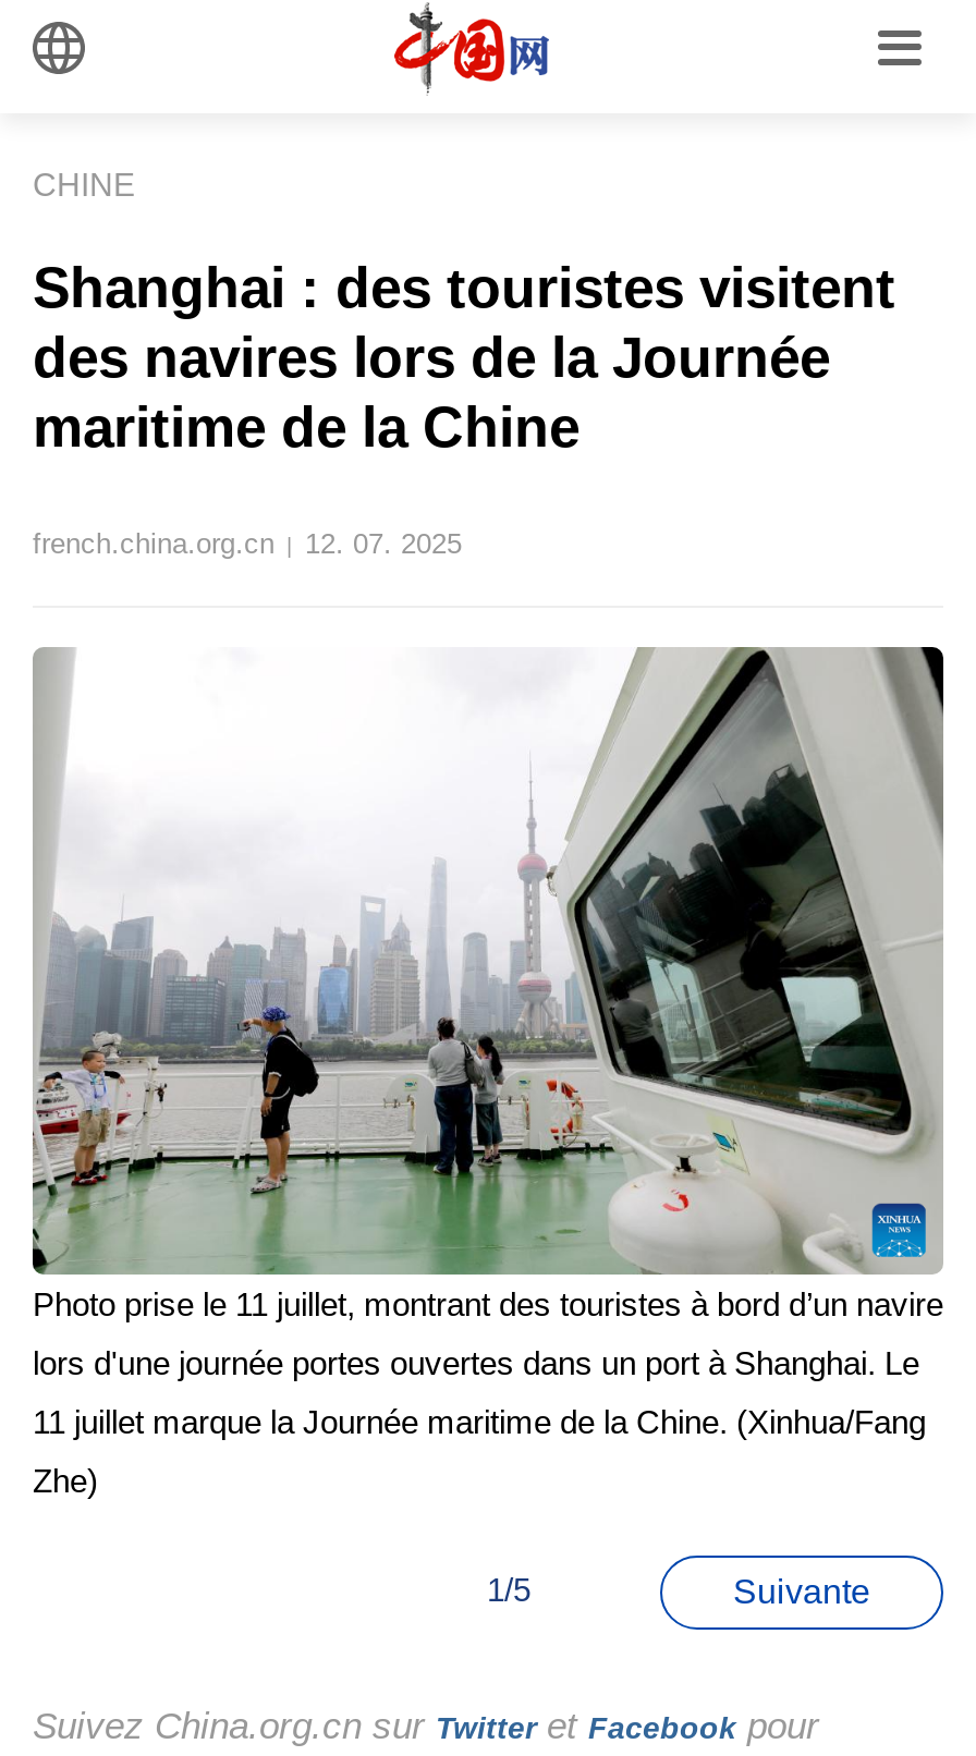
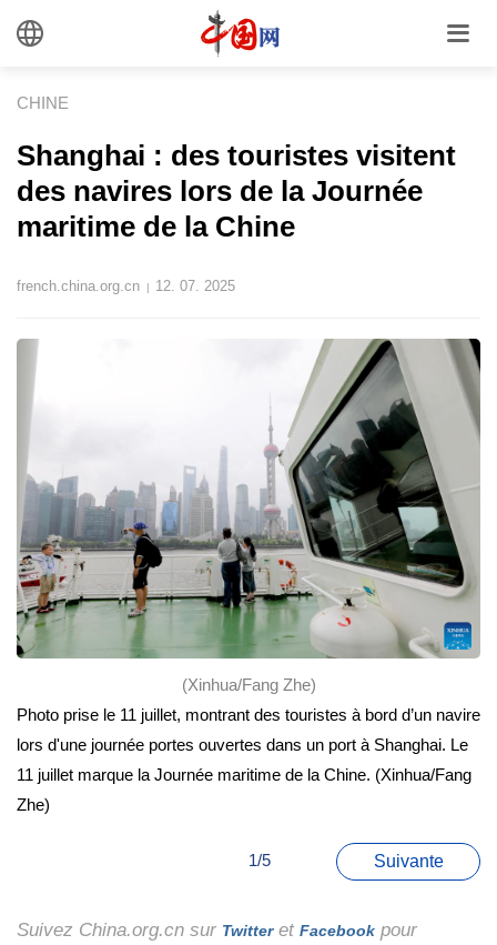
none -> [181,675,316,694] (Xinhua/Fang Zhe)

